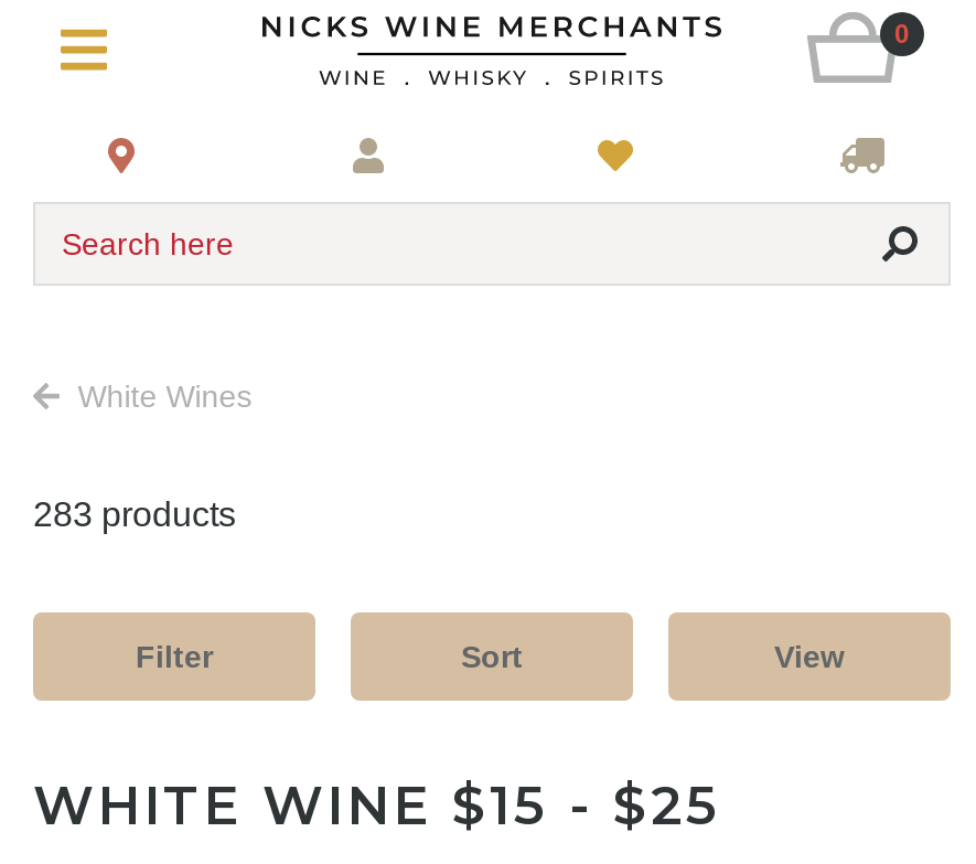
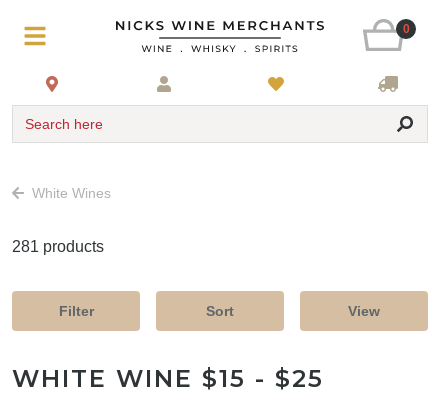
[33,495,236,533] 283 products -> [12,238,104,255] 281 products

